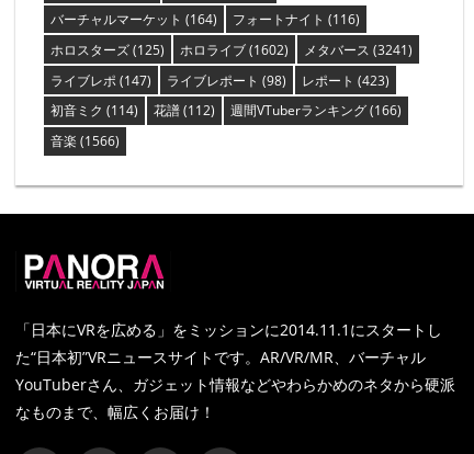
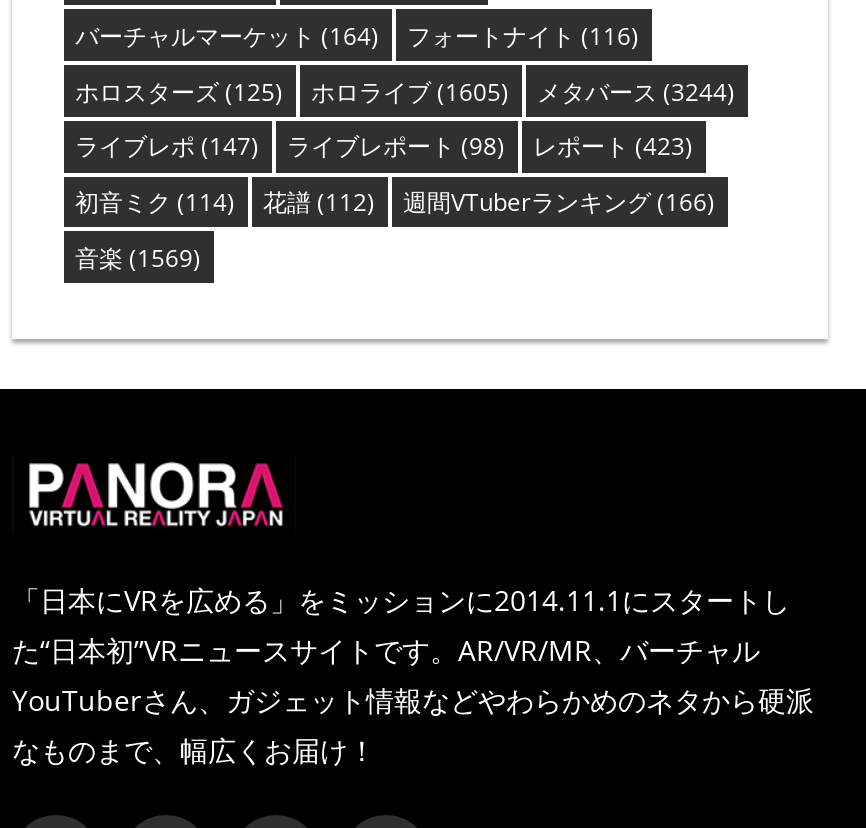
[179,40,288,59] ホロライブ(1602) -> [311,74,509,108] ホロライブ(1605)
[303,40,412,59] メタバース(3241) -> [537,74,735,108] メタバース(3244)
[50,132,119,150] 音楽(1566) -> [75,240,201,274] 音楽(1569)

